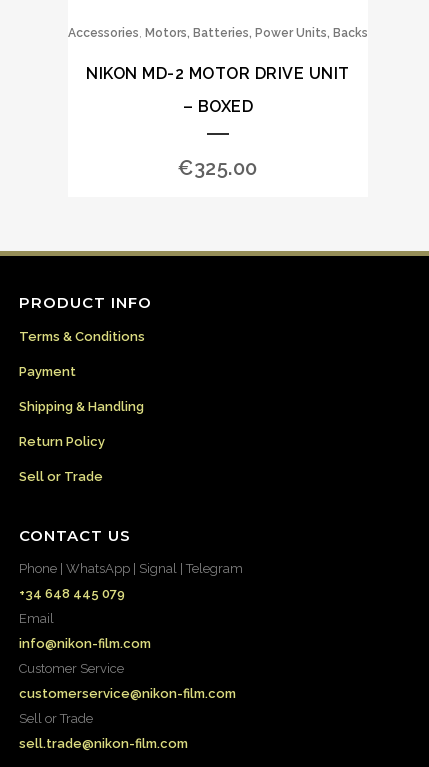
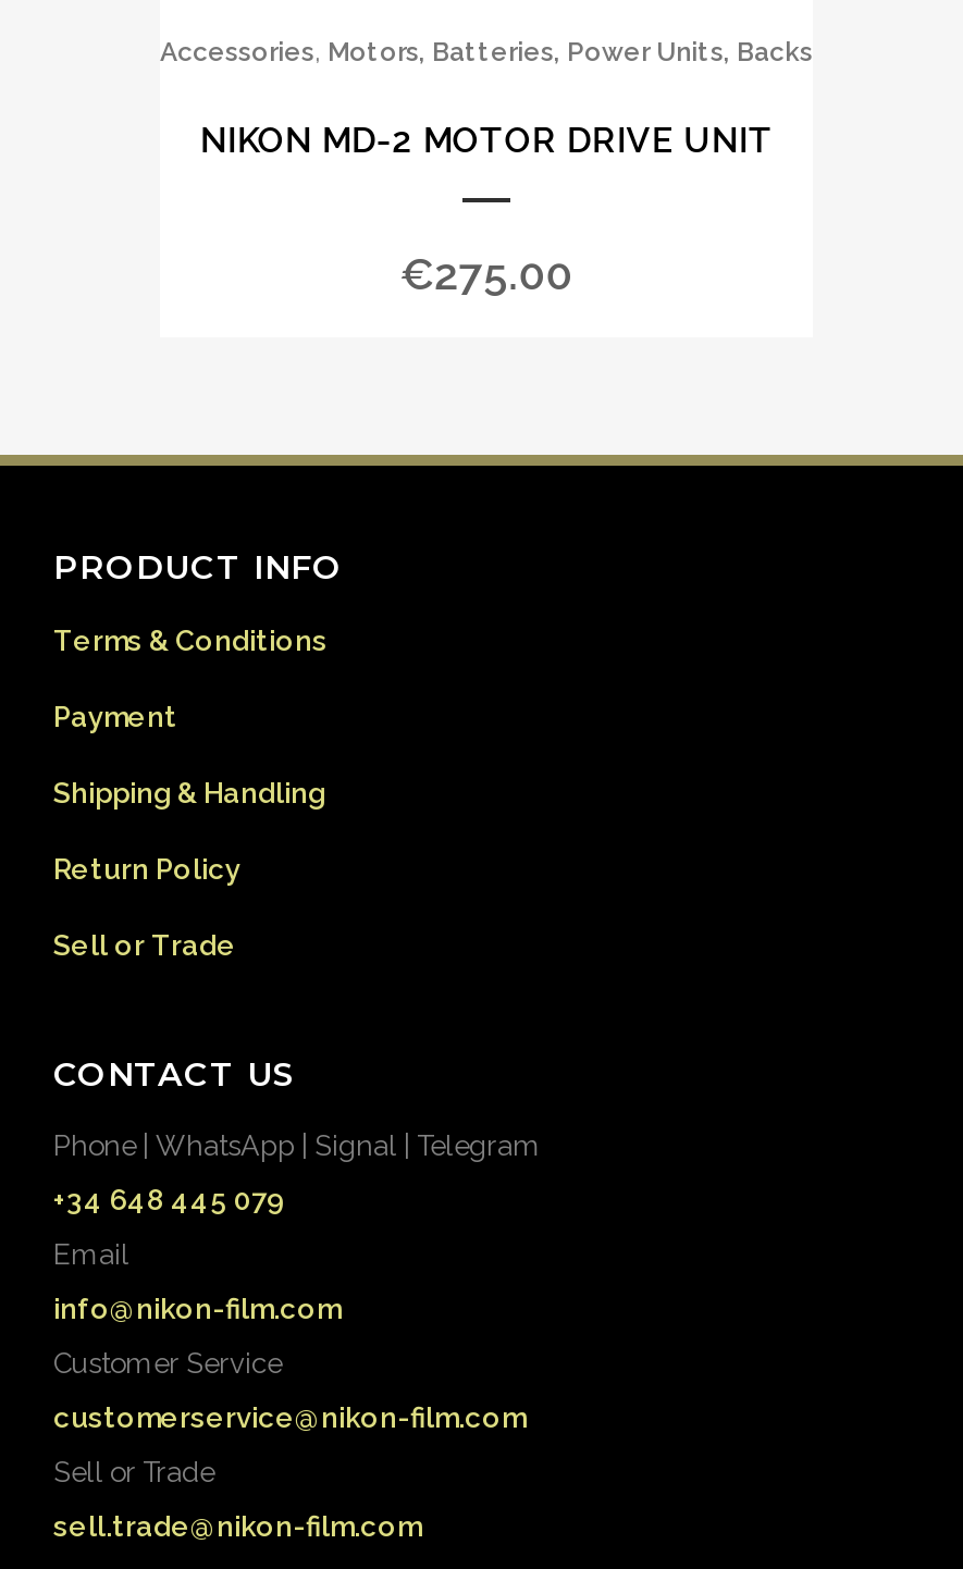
[178,97,258,180] – BOXED | €325.00 -> [400,248,573,300] €275.00

